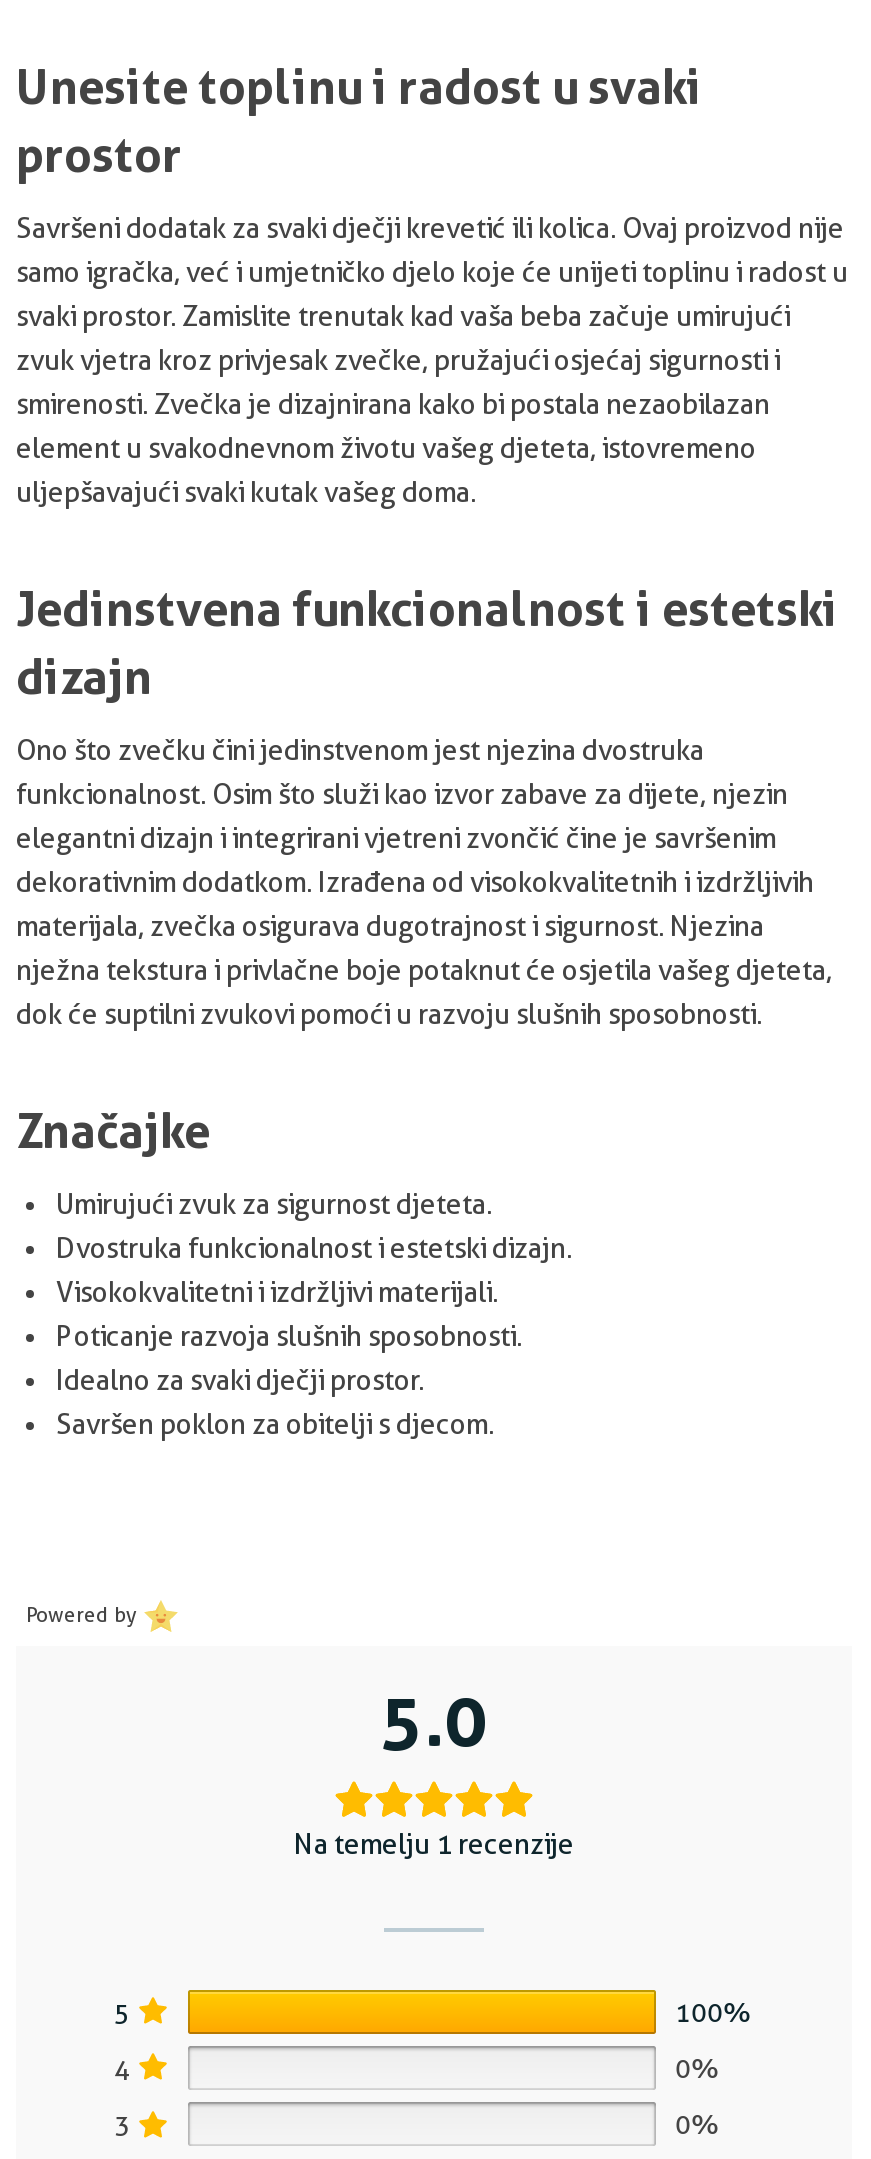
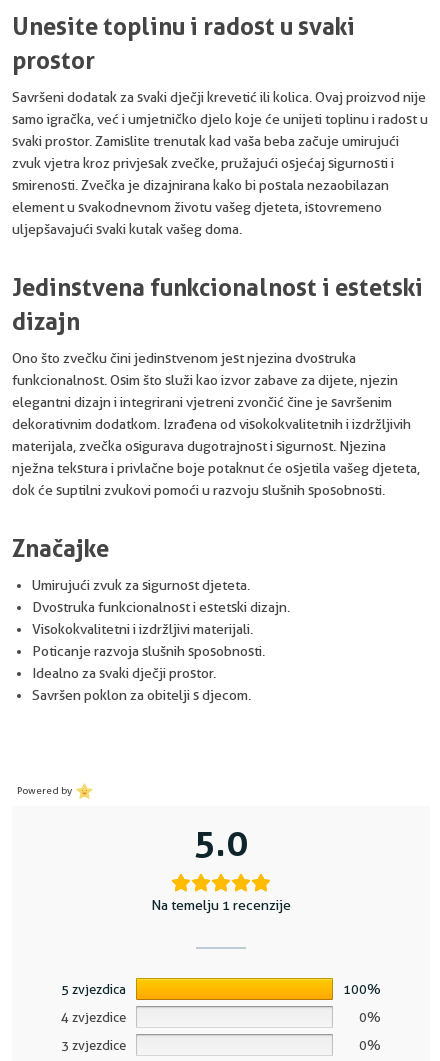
[114,1995,130,2027] 5 -> [61,980,126,996] 5 zvjezdica
[114,2052,130,2084] 4 -> [61,1008,126,1024] 4 zvjezdice
[114,2109,130,2141] 3 -> [61,1036,126,1052] 3 zvjezdice

